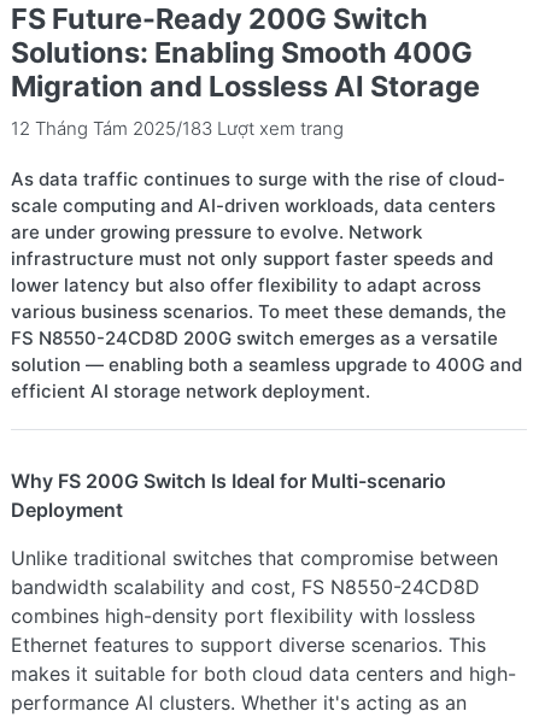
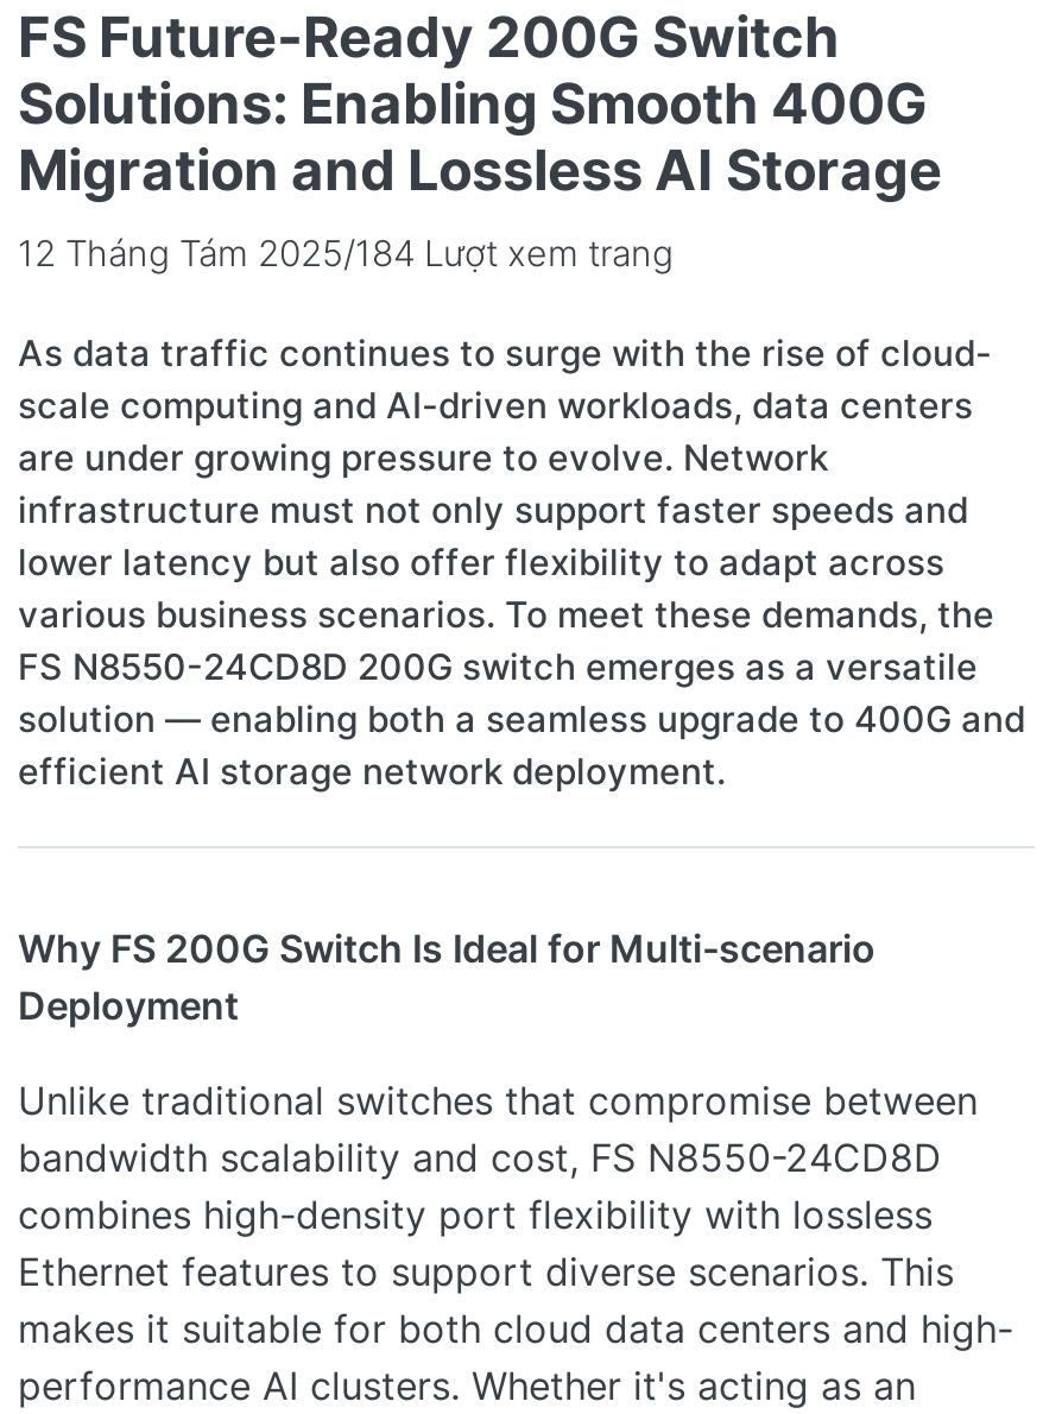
[11,117,344,140] 12 Tháng Tám 2025/183 Lượt xem trang -> [18,230,674,275] 12 Tháng Tám 2025/184 Lượt xem trang

